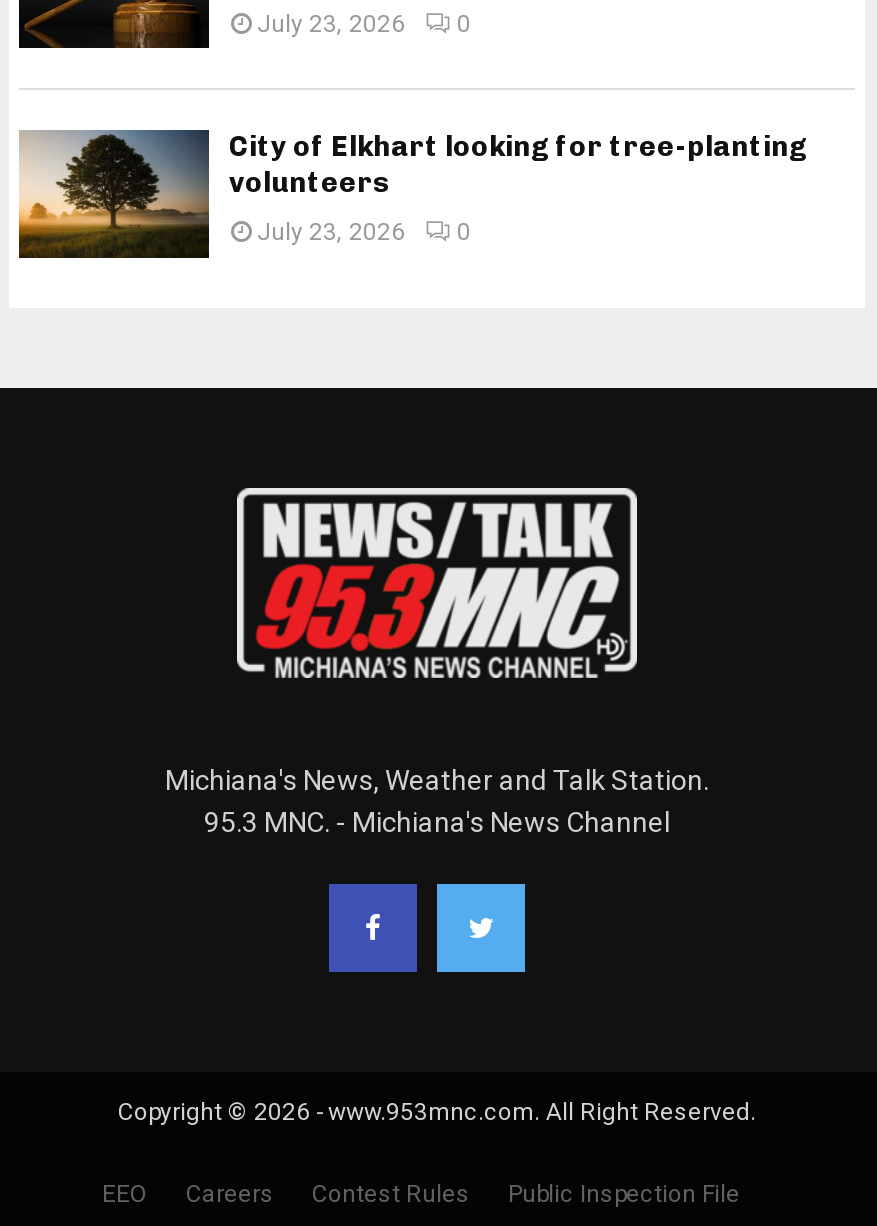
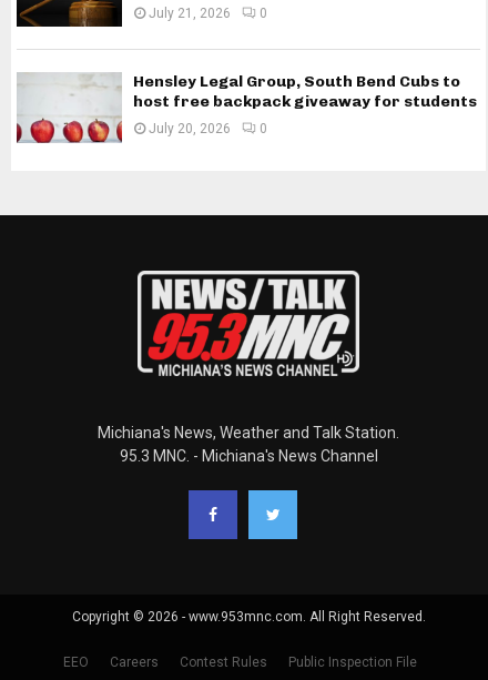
[257,10,471,38] July 23, 2026 0 -> [149,6,267,21] July 21, 2026 0
[19,130,807,260] [image] | City of Elkhart looking for tree-planting | volunteers -> [17,72,477,144] [image] | Hensley Legal Group, South Bend Cubs to | host free backpack giveaway for students
[257,219,471,247] July 23, 2026 0 -> [149,121,267,137] July 20, 2026 0

